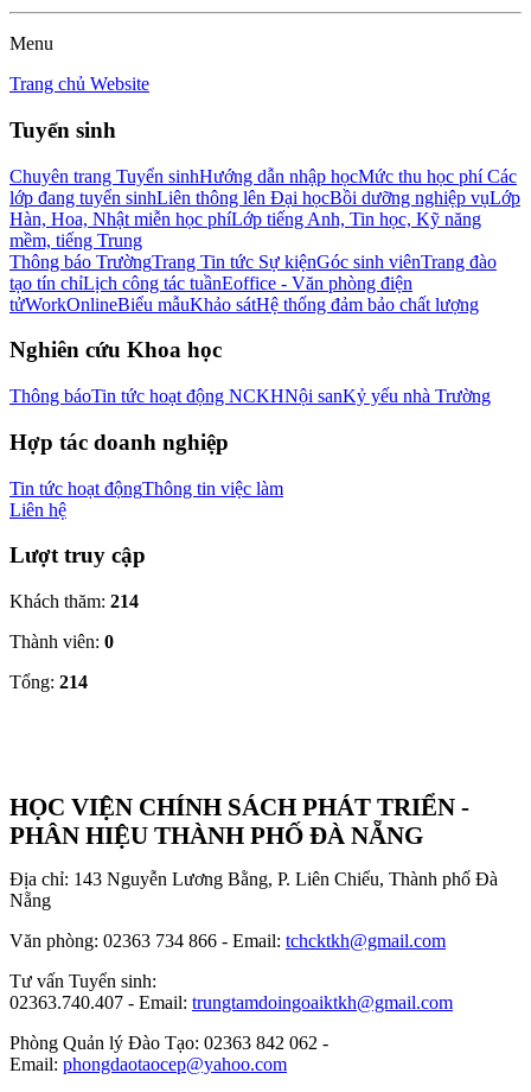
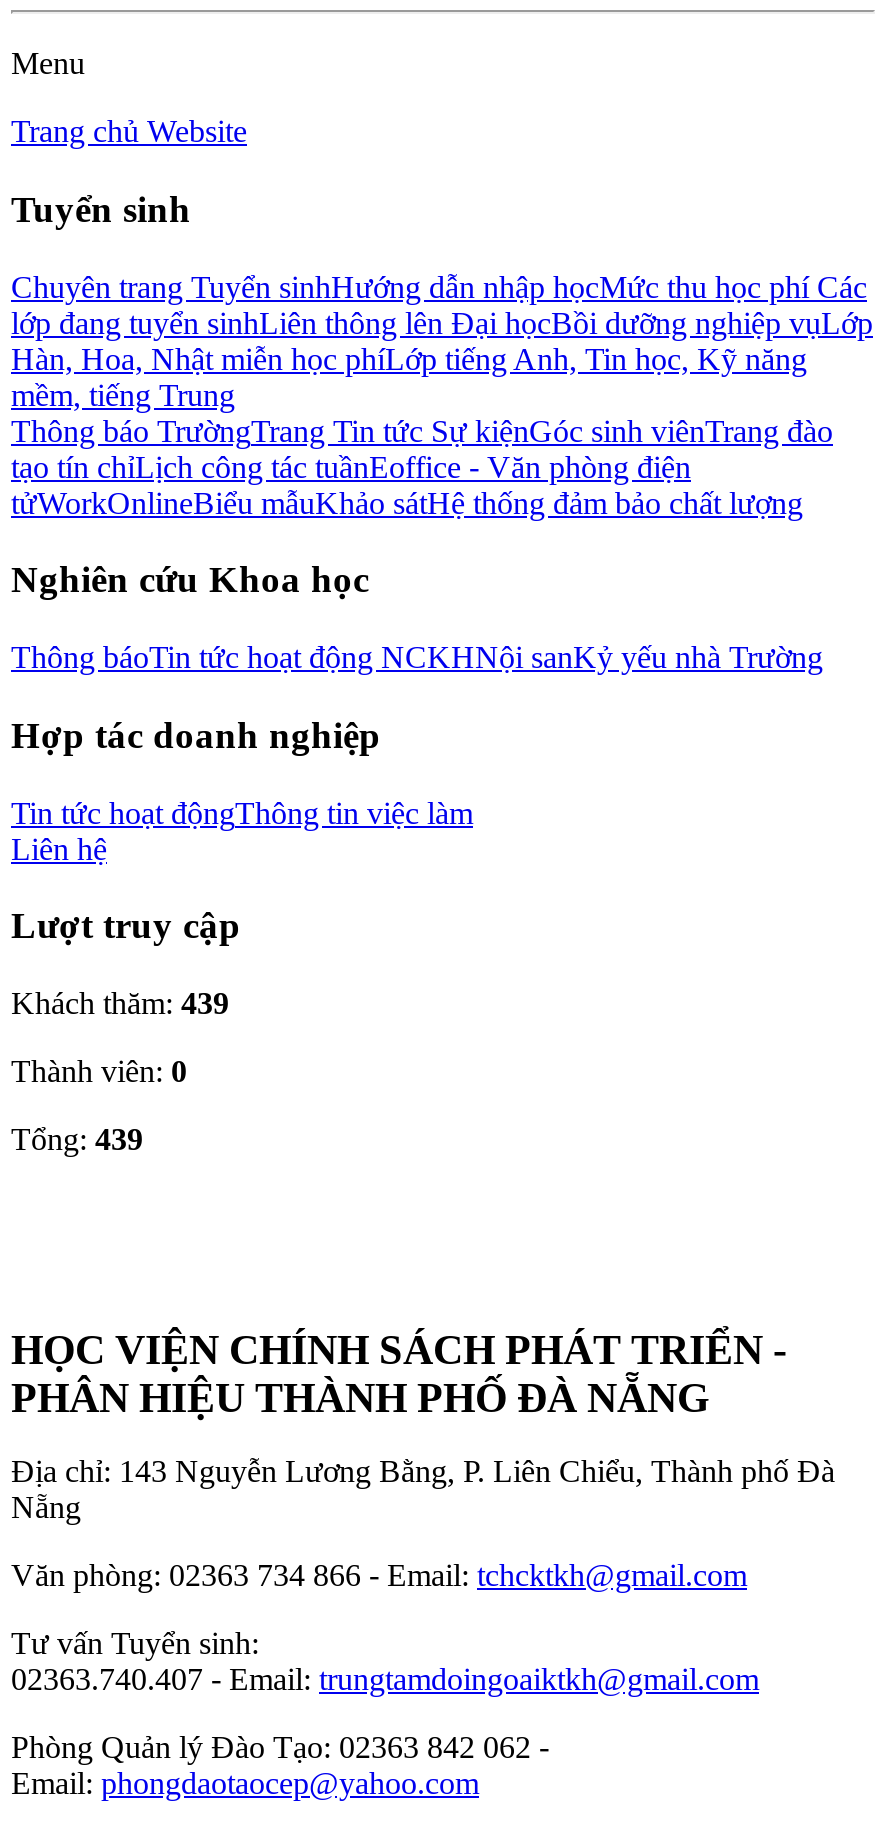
[9,591,139,611] Khách thăm: 214 -> [11,986,229,1020] Khách thăm: 439
[9,672,88,692] Tổng: 214 -> [11,1122,143,1156] Tổng: 439

